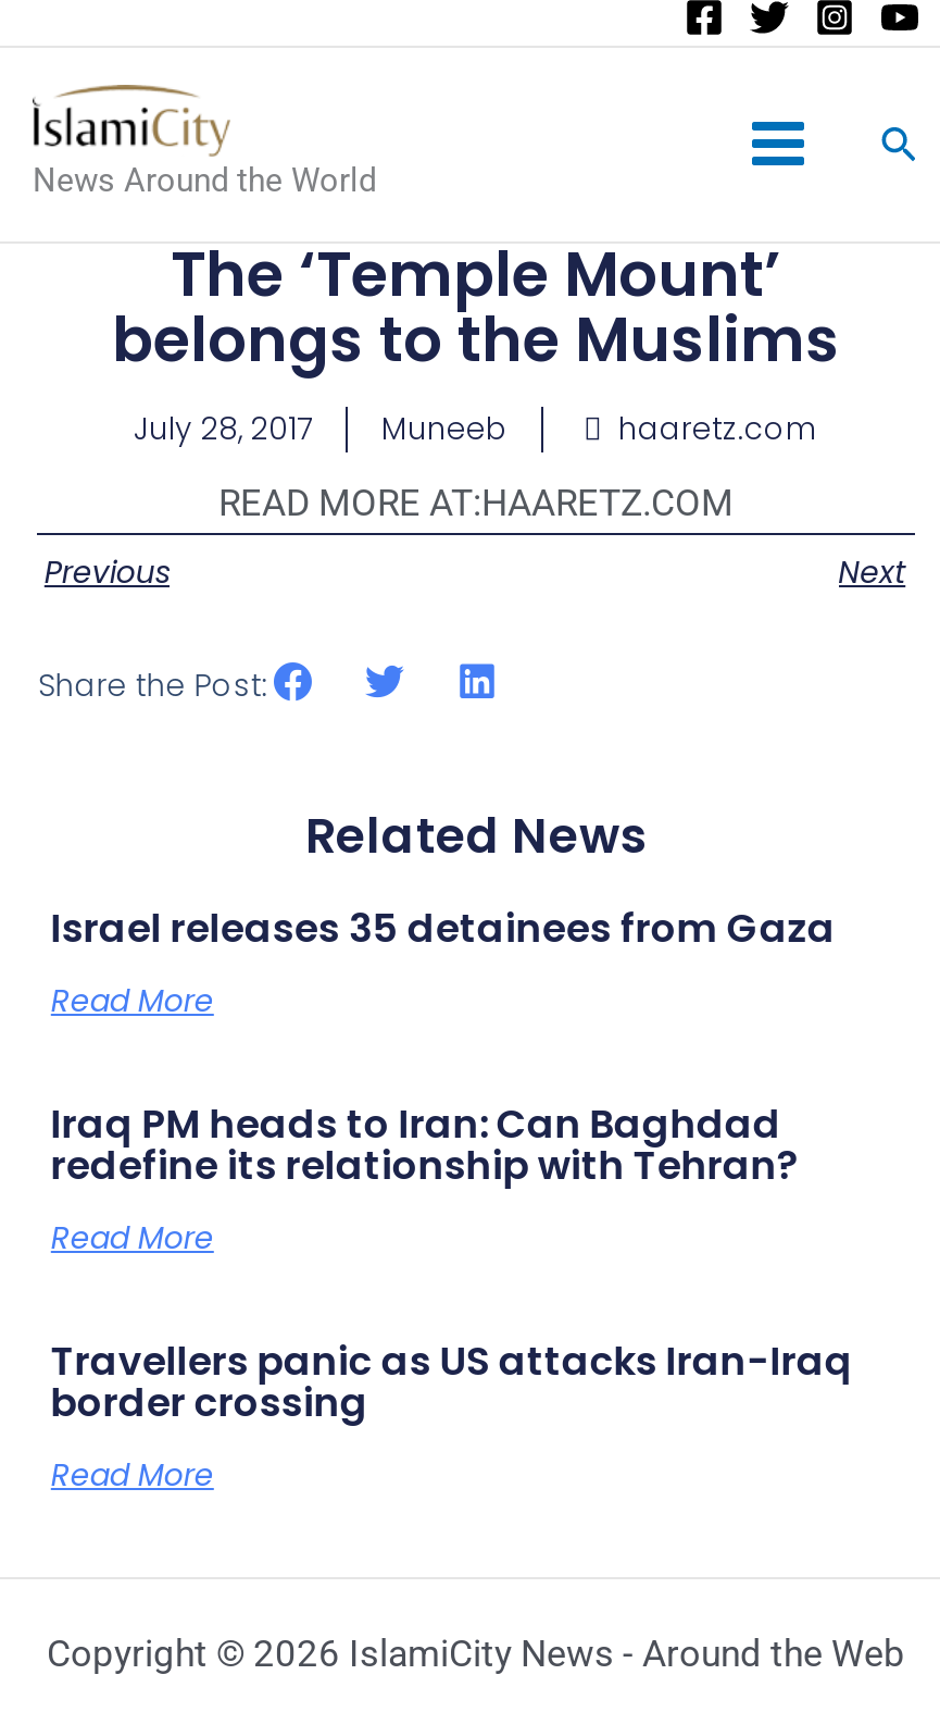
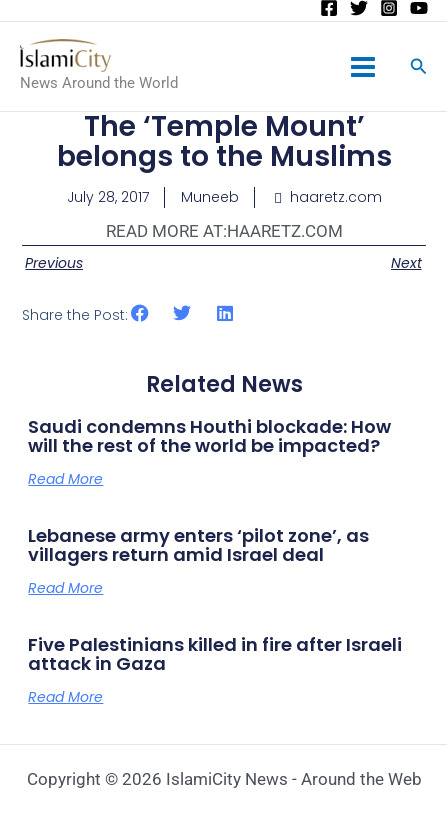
[51,900,835,954] Israel releases 35 detainees from Gaza -> [28,414,391,458] Saudi condemns Houthi blockade: How | will the rest of the world be impacted?
[51,1095,799,1191] Iraq PM heads to Iran: Can Baghdad | redefine its relationship with Tehran? -> [28,523,369,567] Lebanese army enters ‘pilot zone’, as | villagers return amid Israel deal
[51,1332,853,1428] Travellers panic as US attacks Iran-Iraq | border crossing -> [28,632,402,676] Five Palestinians killed in fire after Israeli | attack in Gaza

